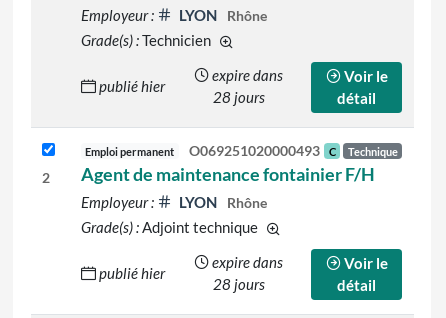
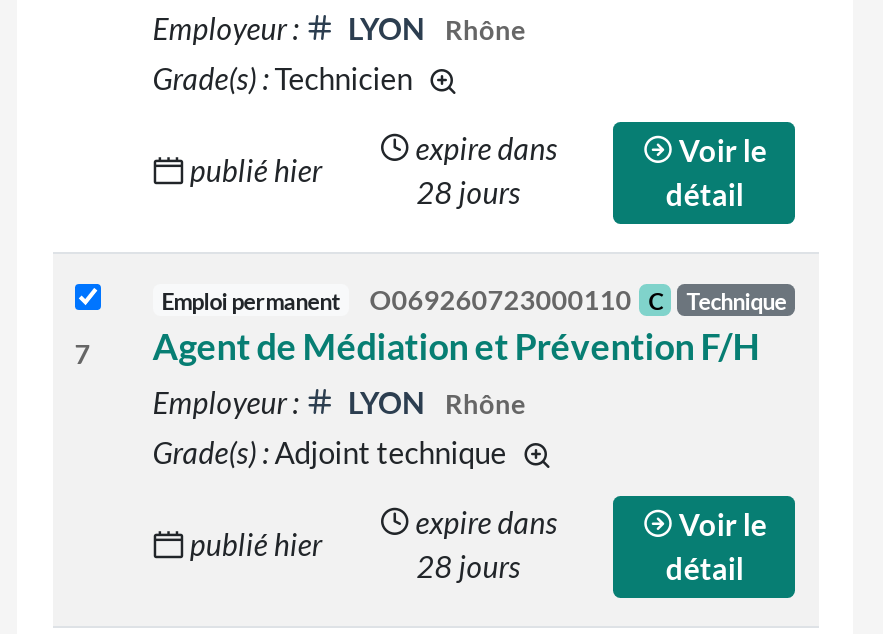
[81,142,375,184] O069251020000493 | Agent de maintenance fontainier F/H -> [153,283,761,367] O069260723000110 | Agent de Médiation et Prévention F/H
[42,170,50,186] 2 -> [75,338,91,370] 7

